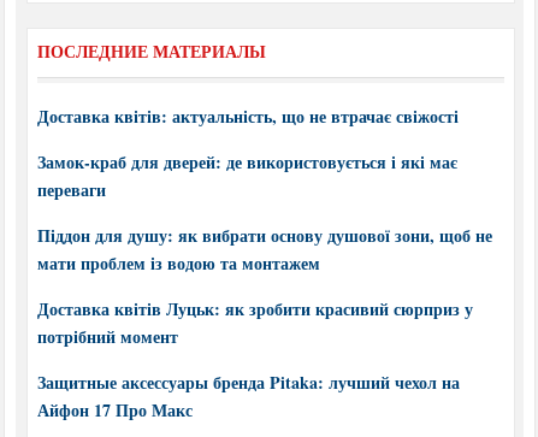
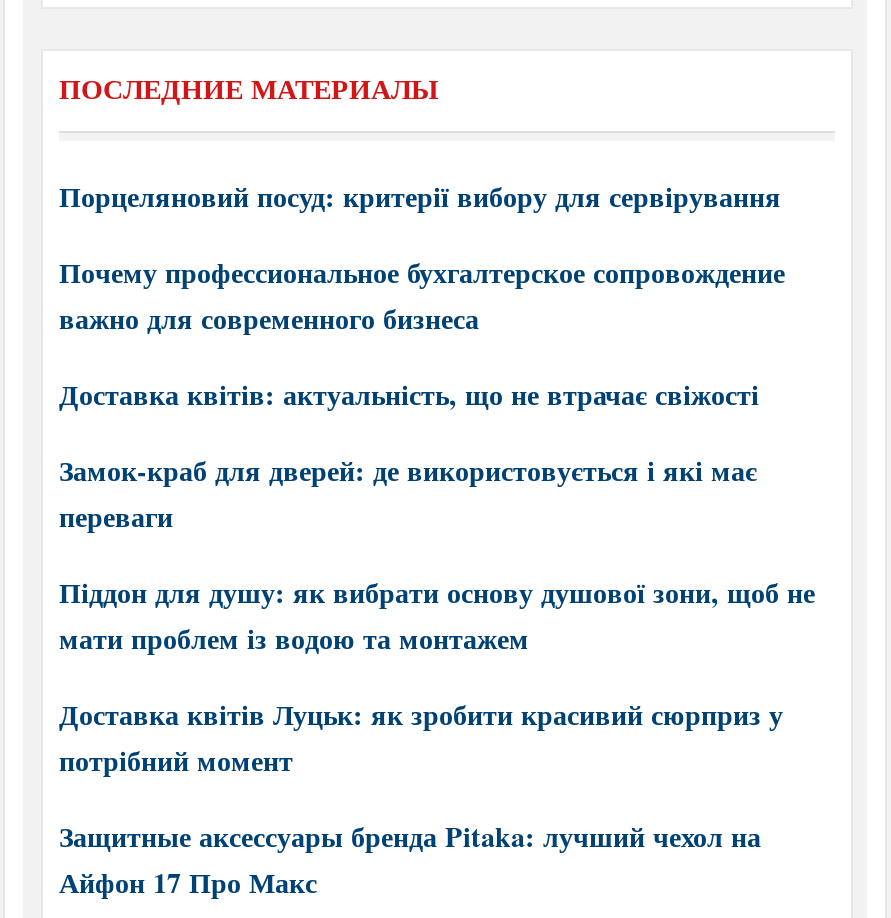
none -> [59,176,785,340] Порцеляновий посуд: критерії вибору для сервірування | Почему профессиональное бухгалтерское сопровождение | важно для современного бизнеса

